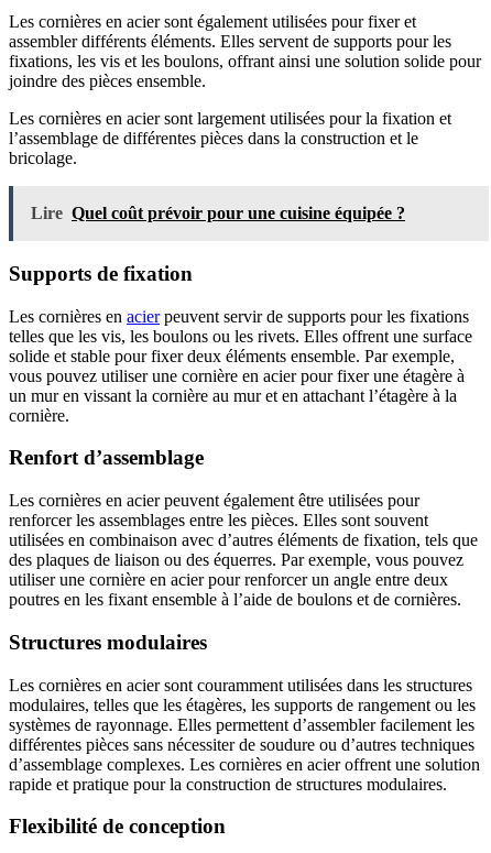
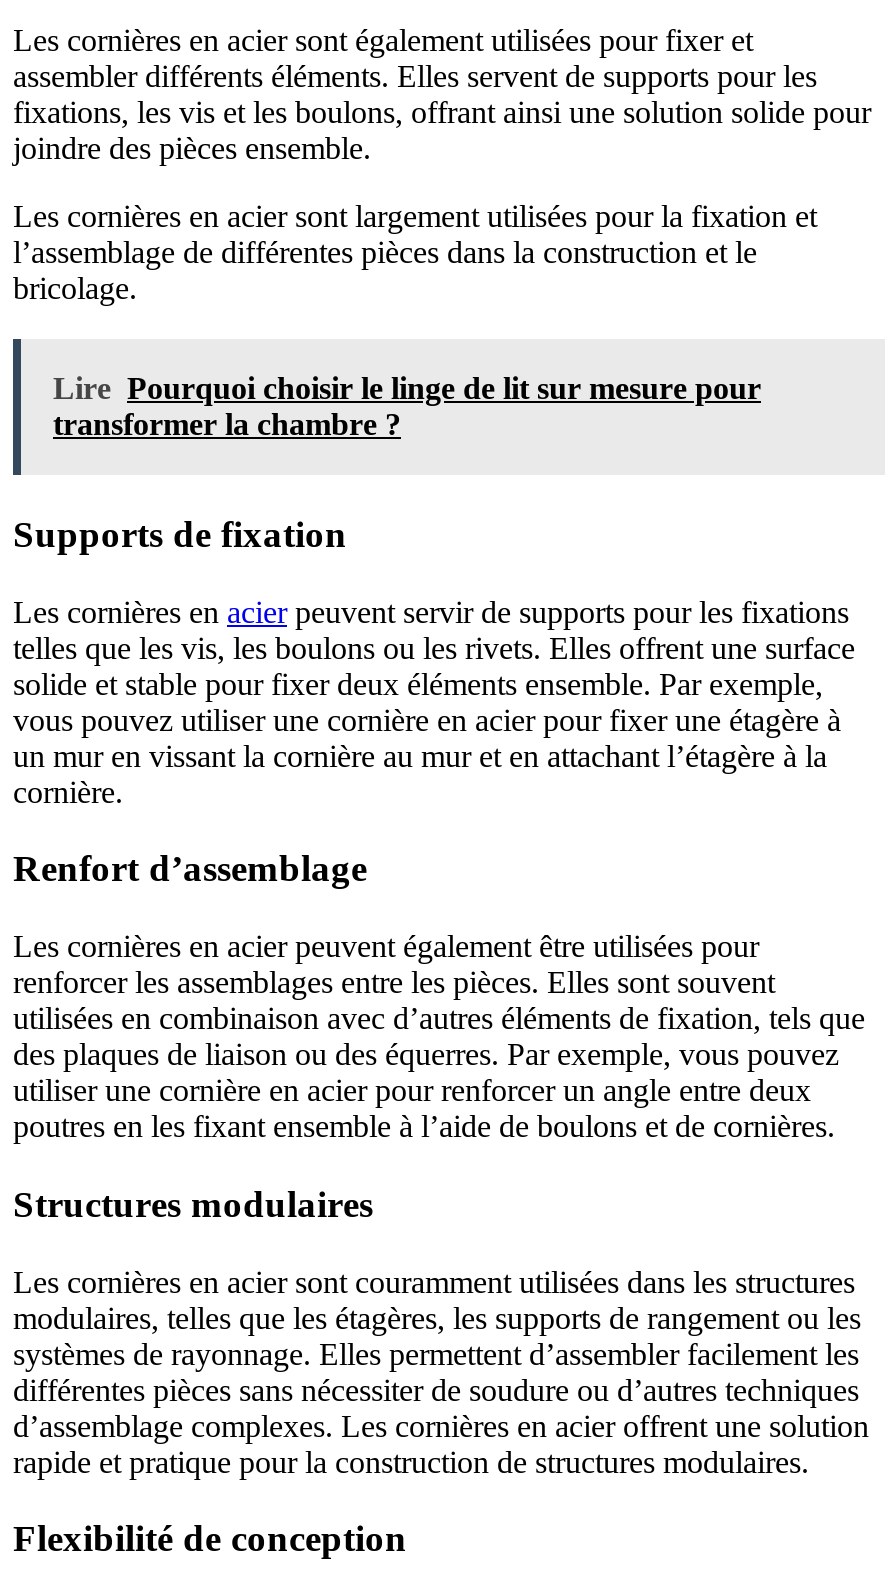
[31,204,405,223] Lire Quel coût prévoir pour une cuisine équipée ? -> [53,371,761,441] Lire Pourquoi choisir le linge de lit sur mesure pour | transformer la chambre ?

